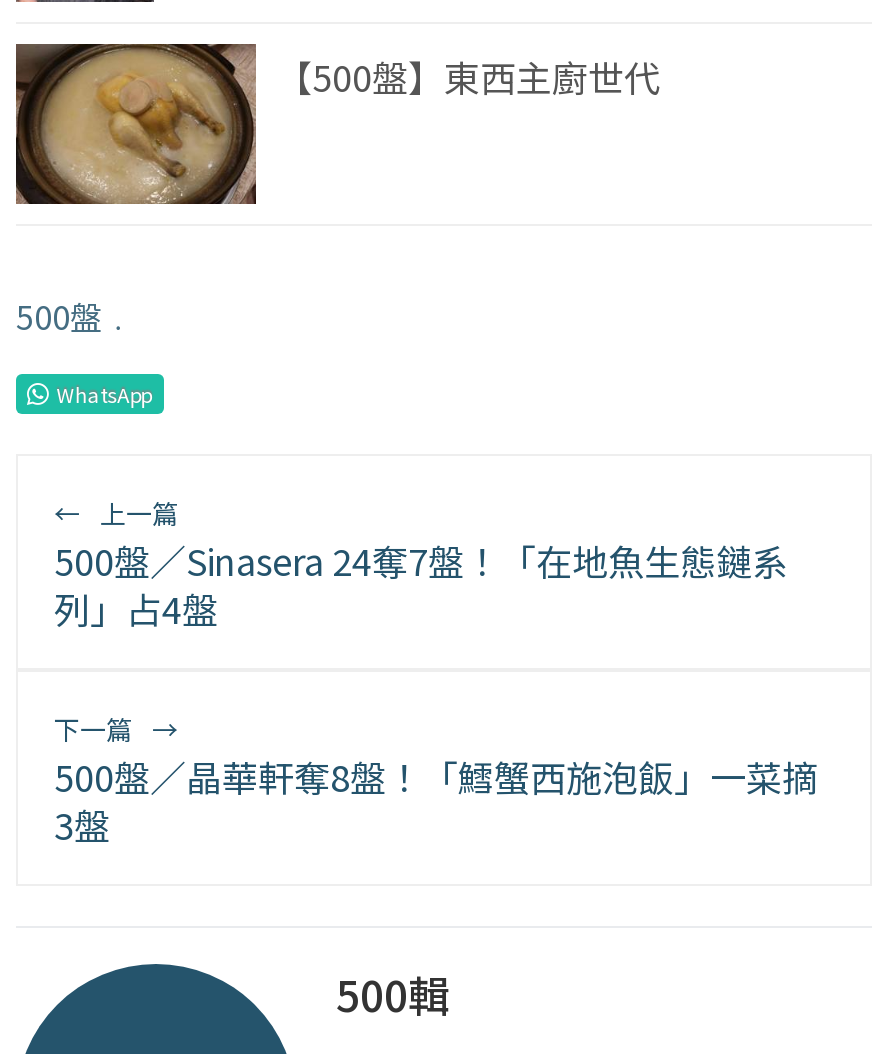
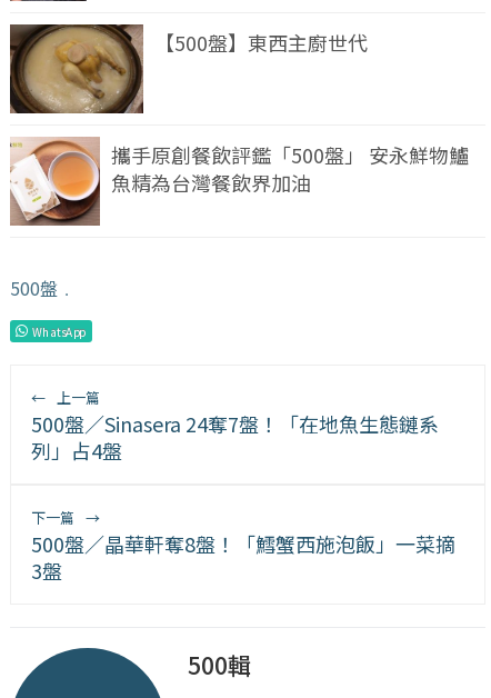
none -> [10,137,468,227] [image] | 攜手原創餐飲評鑑「500盤」 安永鮮物鱸 | 魚精為台灣餐飲界加油

